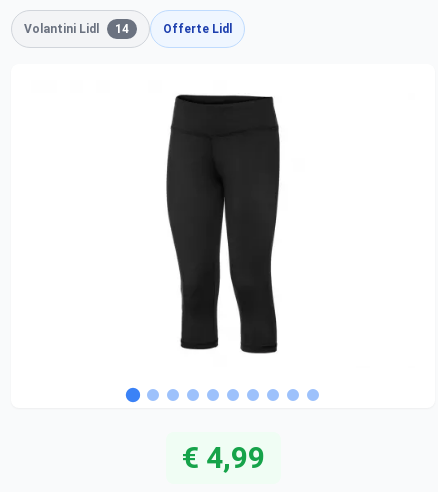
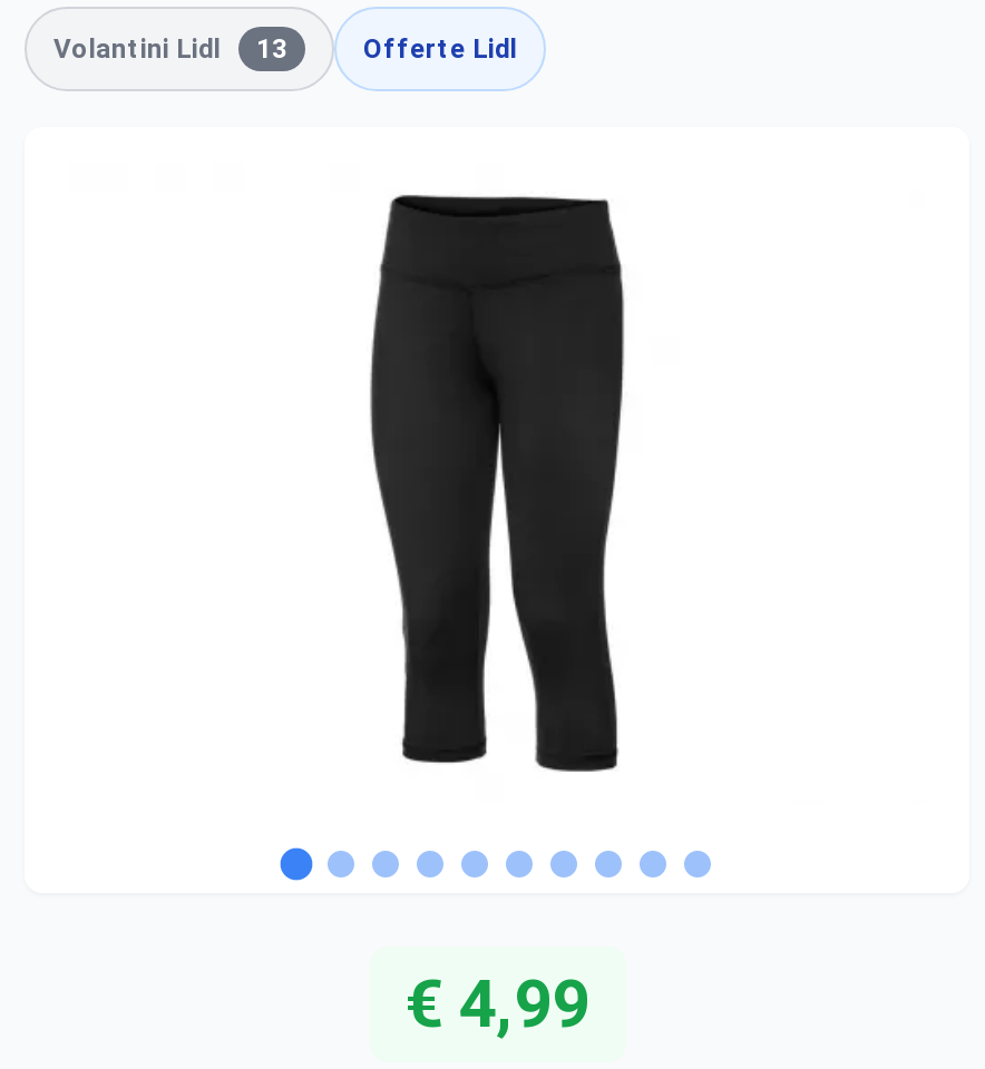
[24,22,129,36] Volantini Lidl 14 -> [53,33,287,65] Volantini Lidl 13

